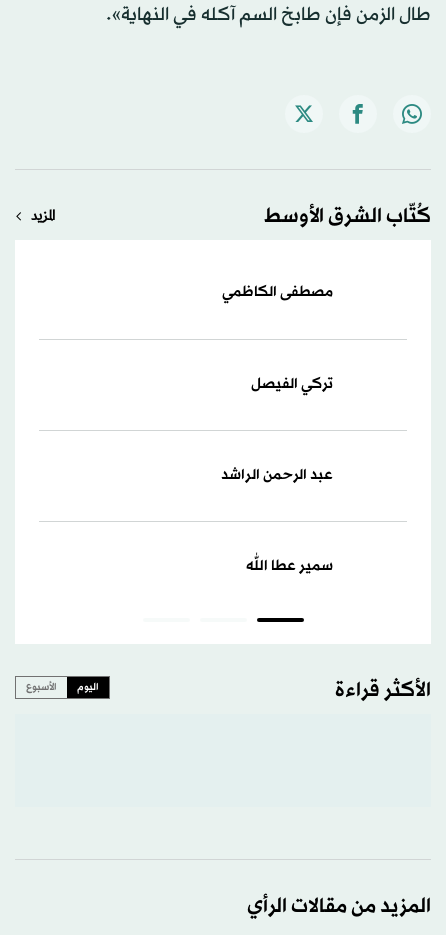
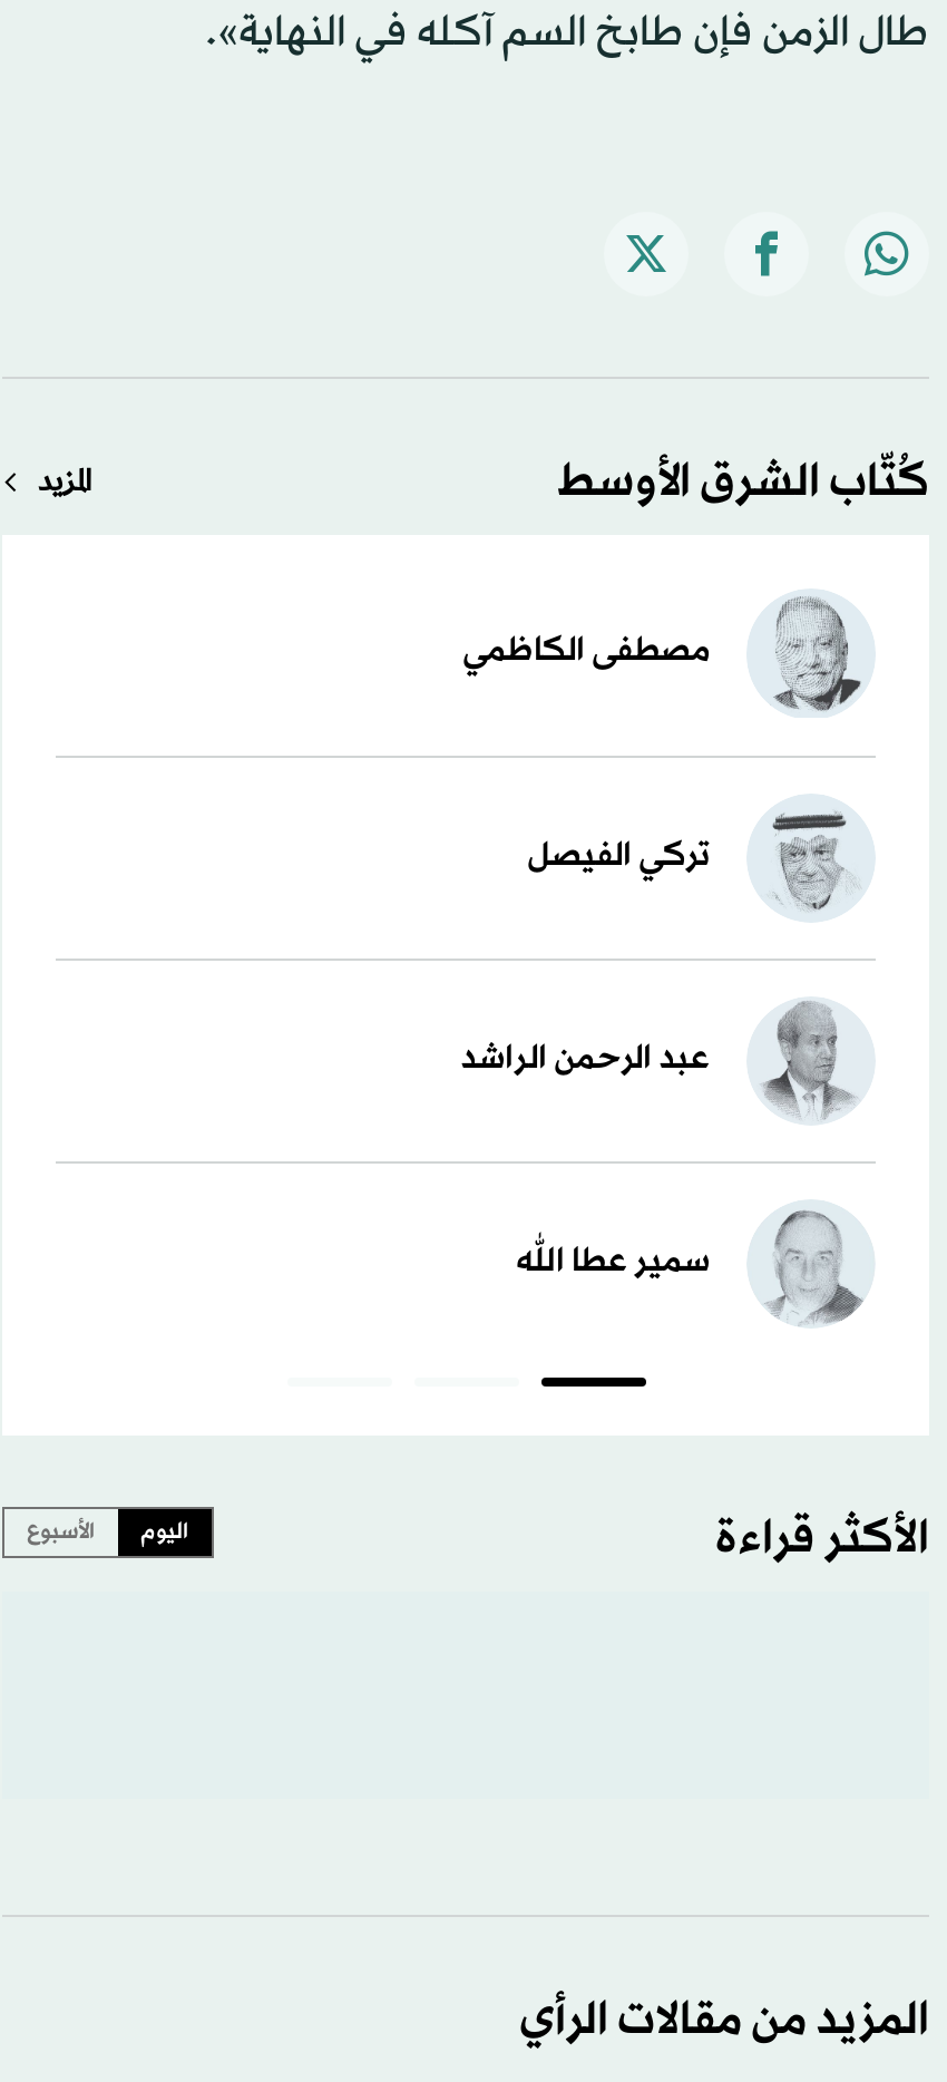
none -> [749,591,873,716] [image]
none -> [749,796,873,921] [image]
none -> [749,999,873,1123] [image]
none -> [749,1201,873,1326] [image]

